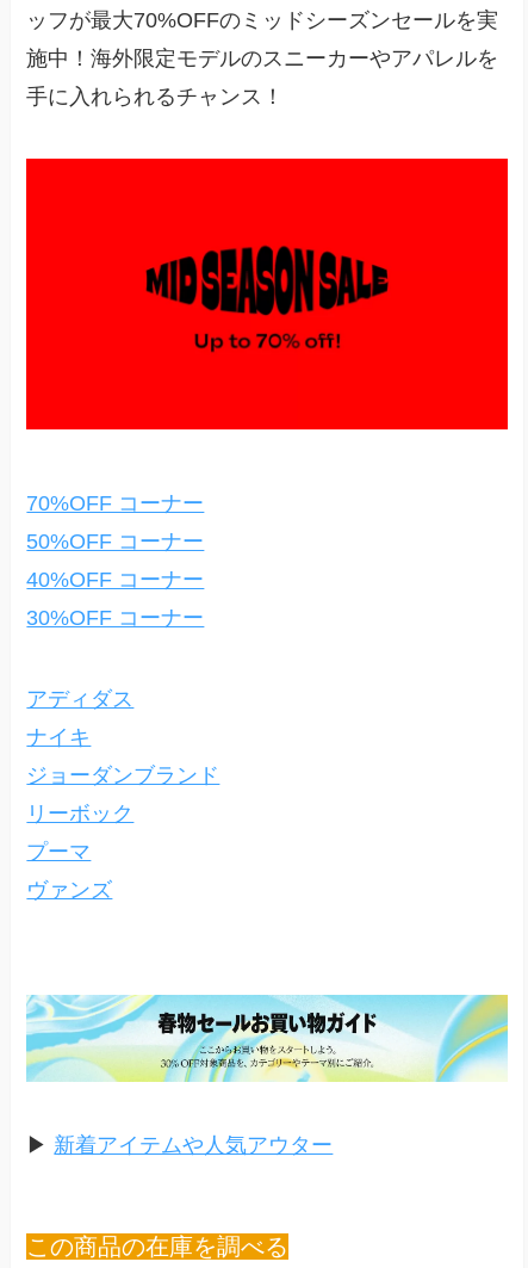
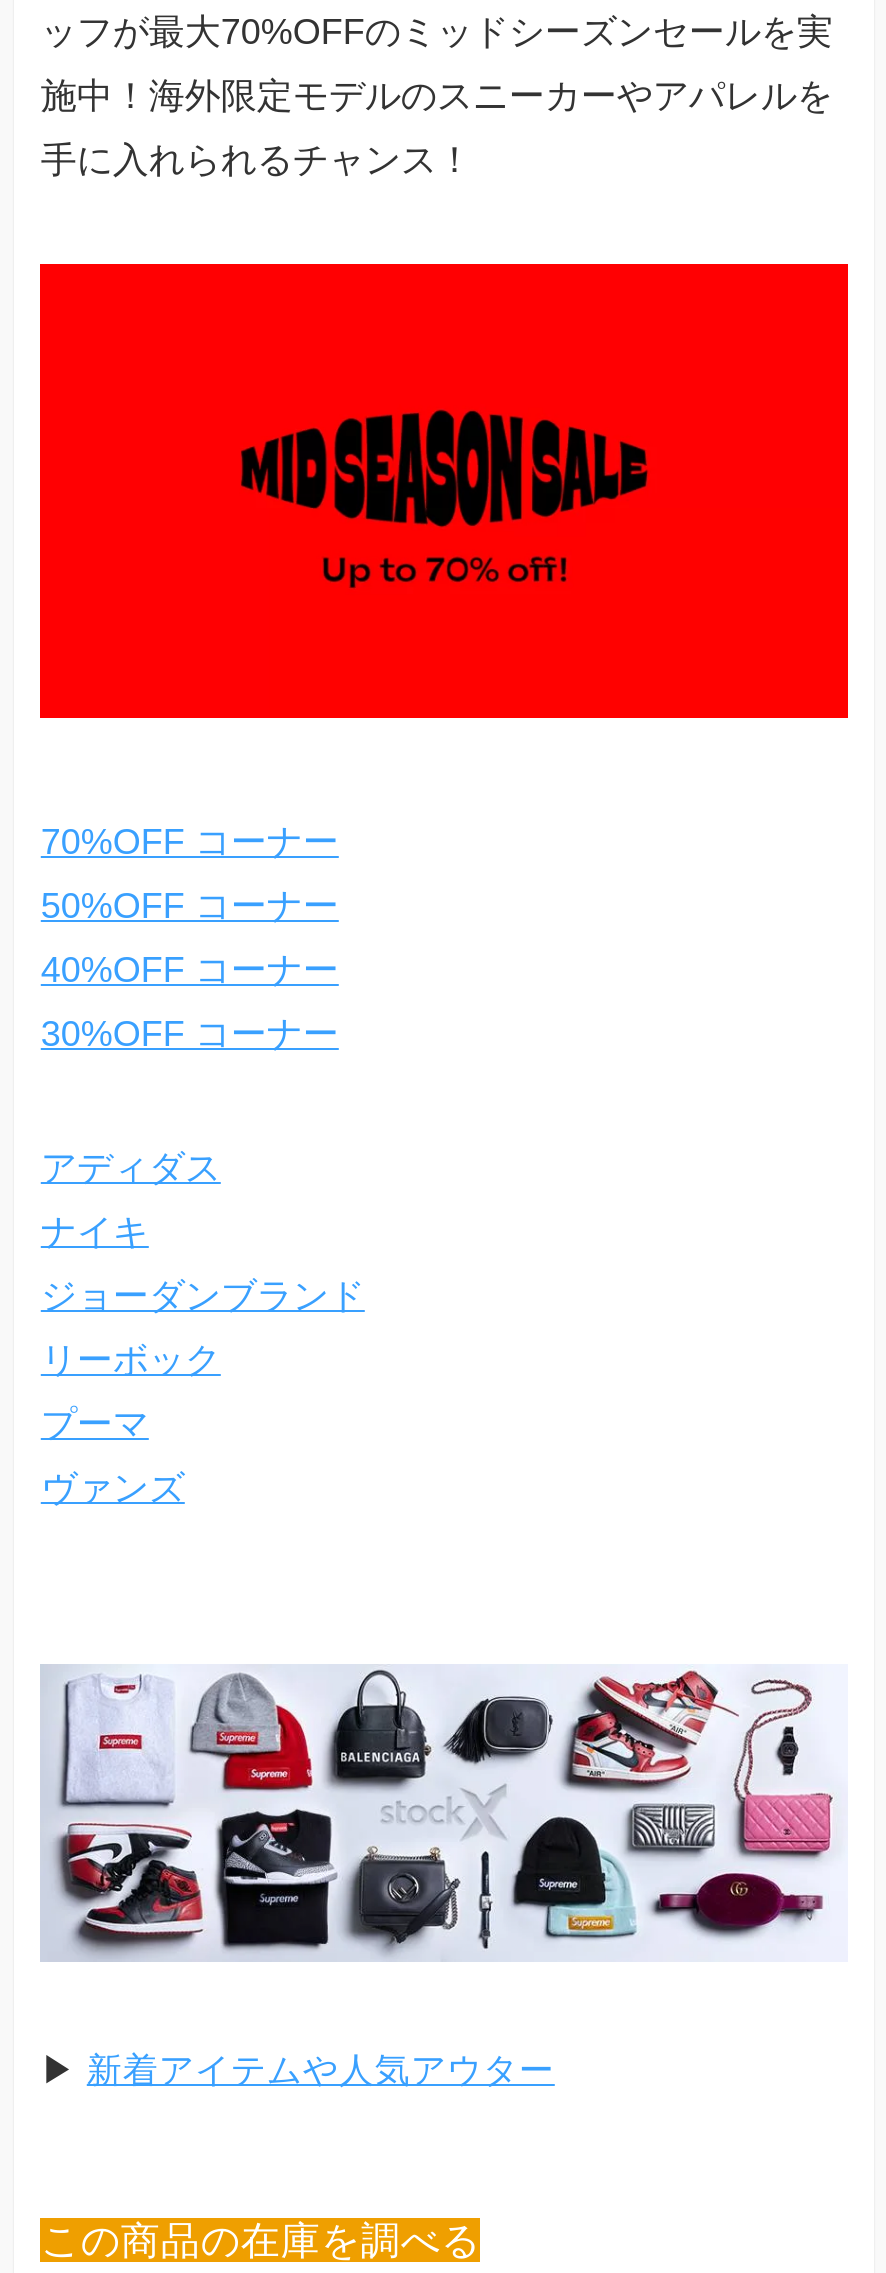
[26,994,509,1082] [image] -> [42,1666,834,1960] [image]

